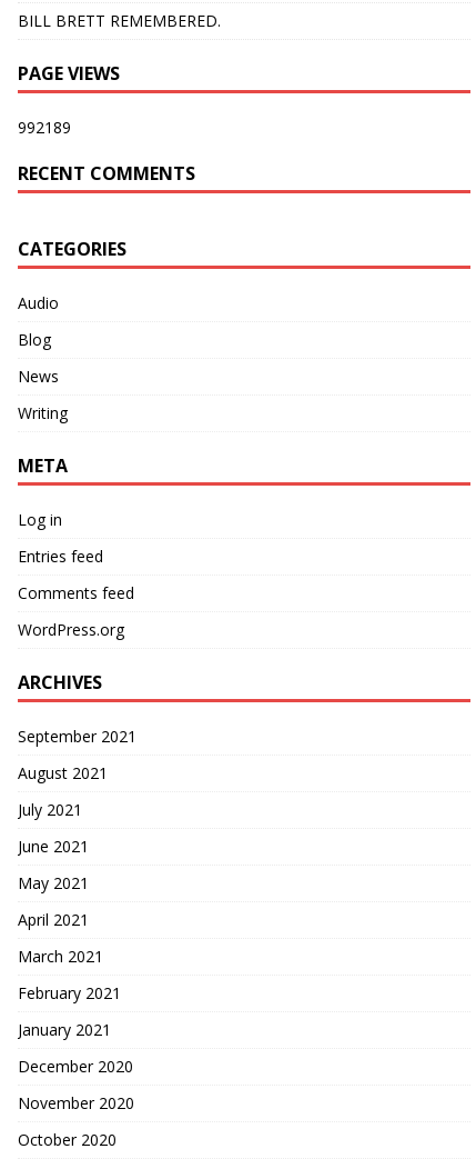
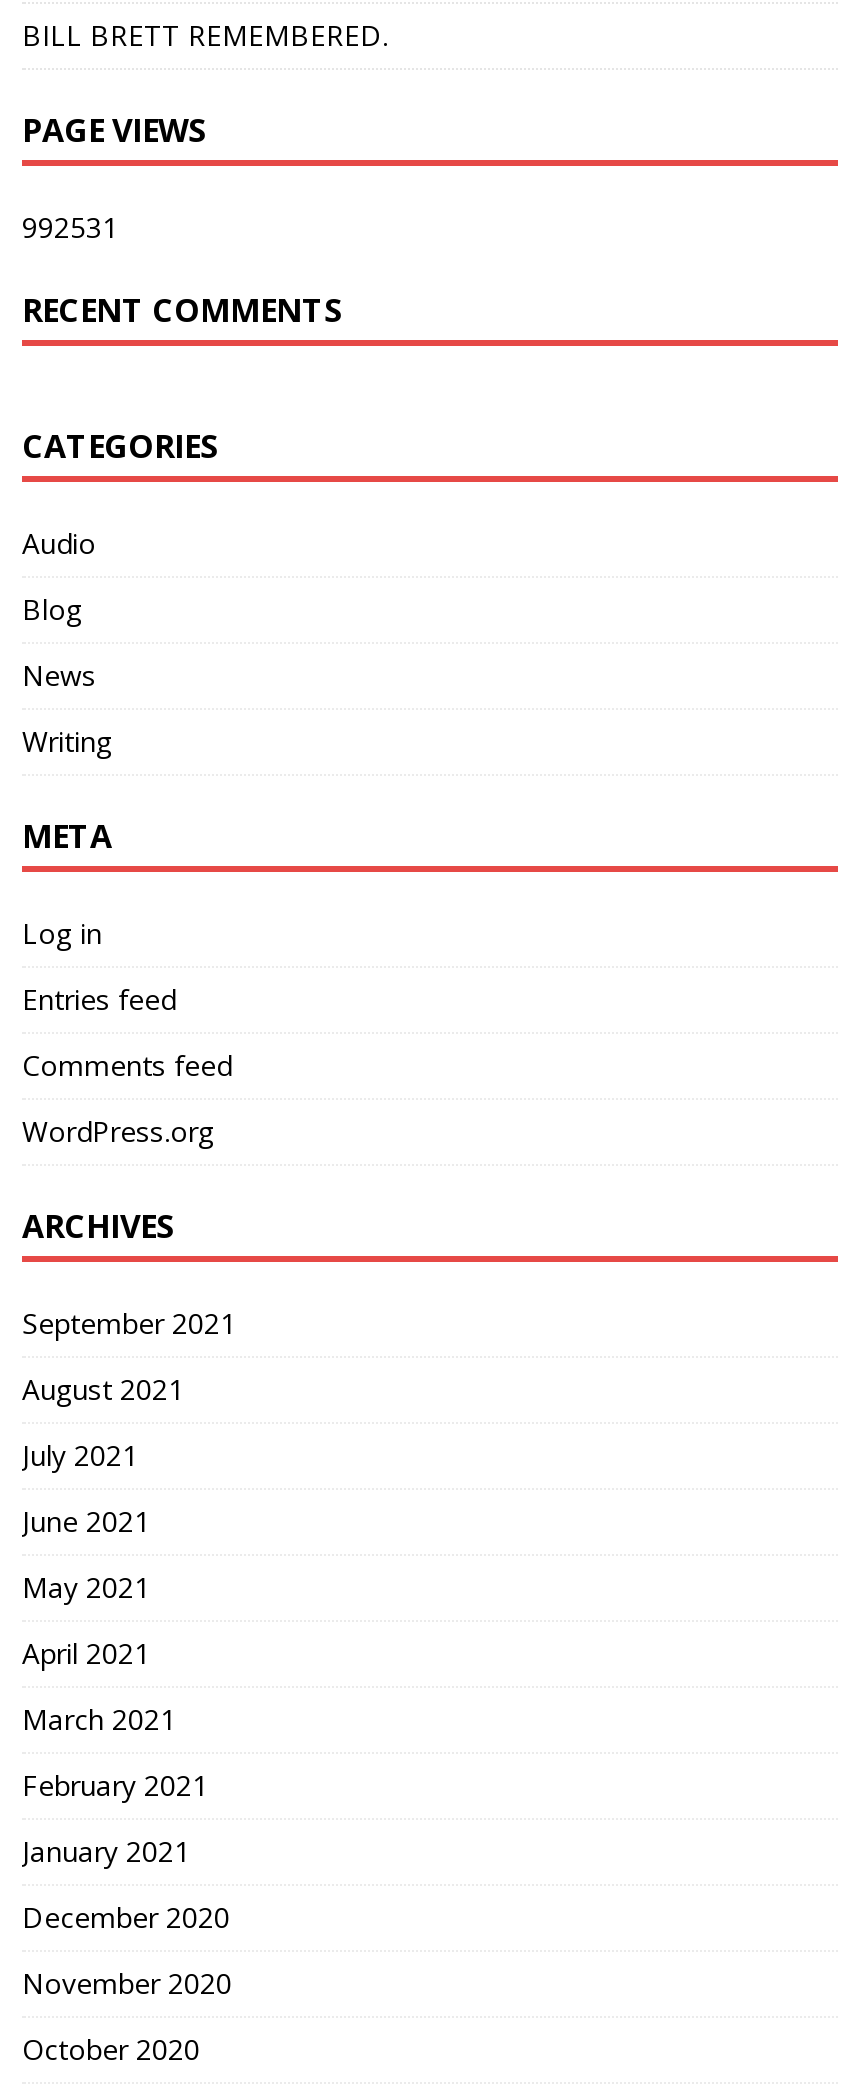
[18,116,71,137] 992189 -> [22,207,118,245] 992531

